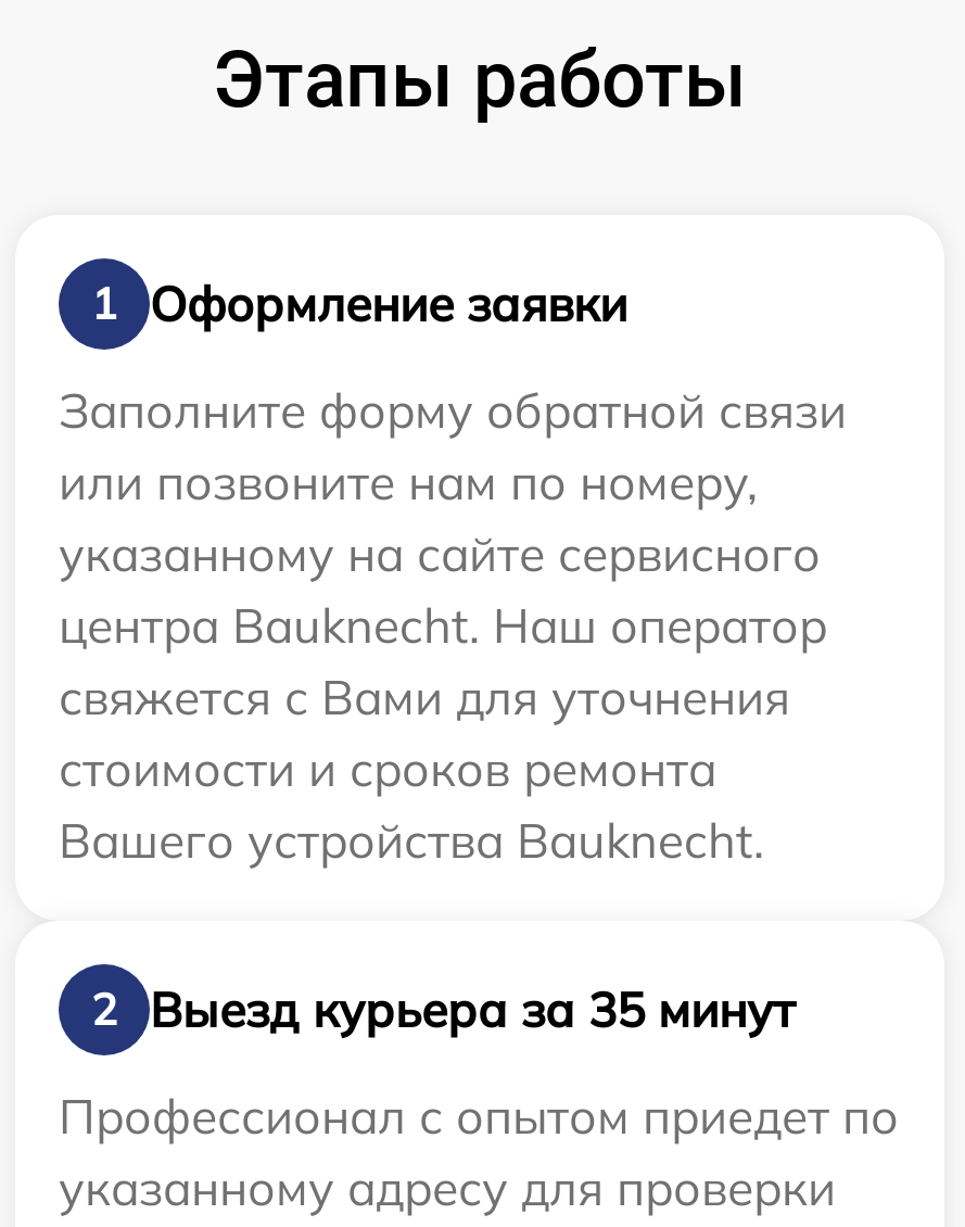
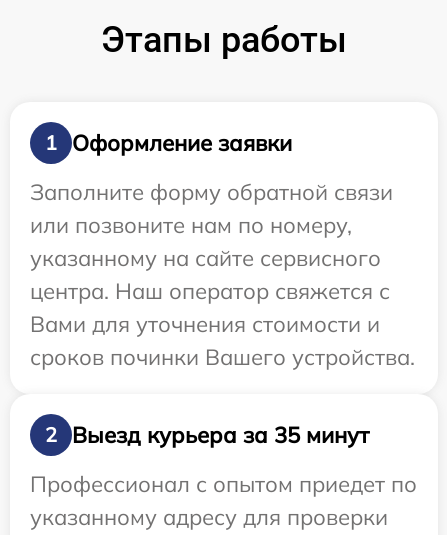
[59,596,827,872] центра Bauknecht. Наш оператор | свяжется с Вами для уточнения | стоимости и сроков ремонта | Вашего устройства Bauknecht. -> [30,277,415,371] центра. Наш оператор свяжется с | Вами для уточнения стоимости и | сроков починки Вашего устройства.

